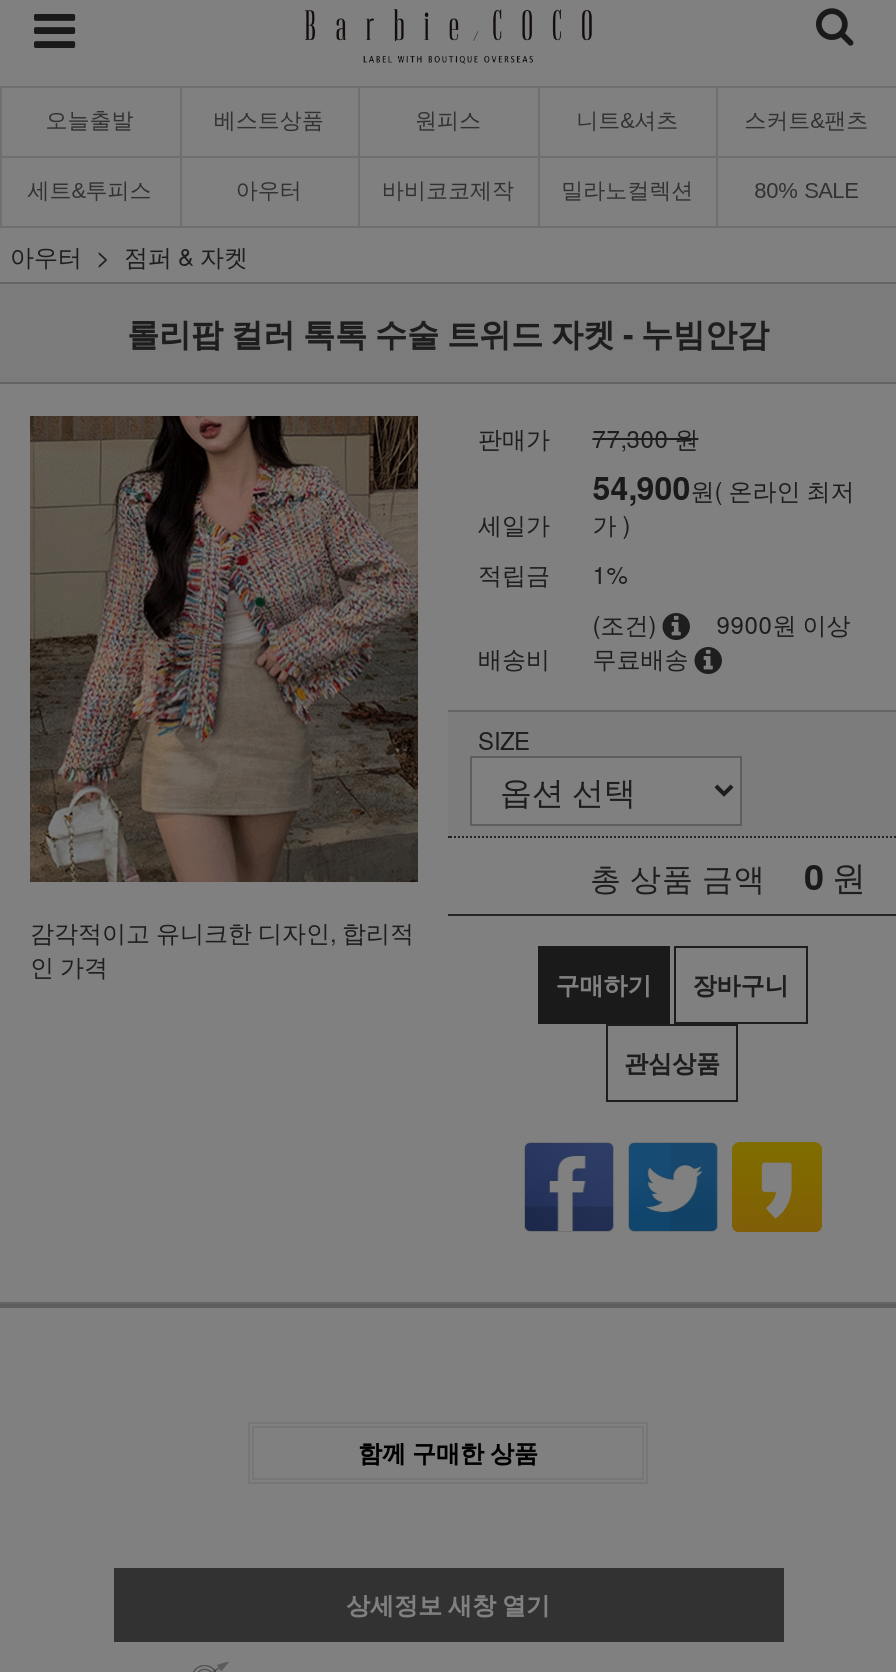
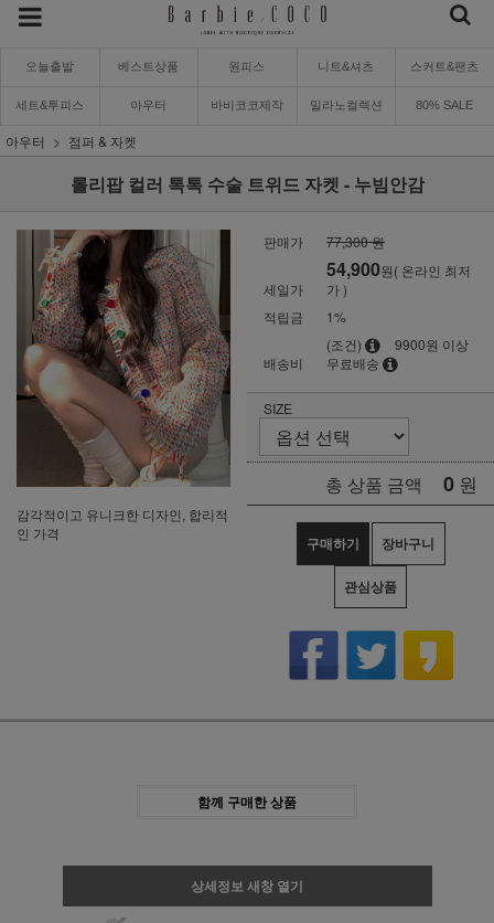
[30,414,418,884] [image] -> [17,229,230,487] [image]

